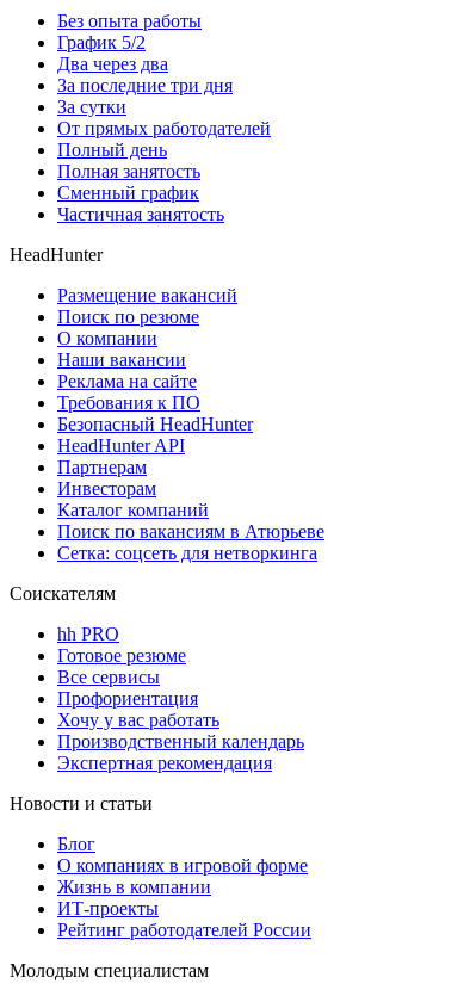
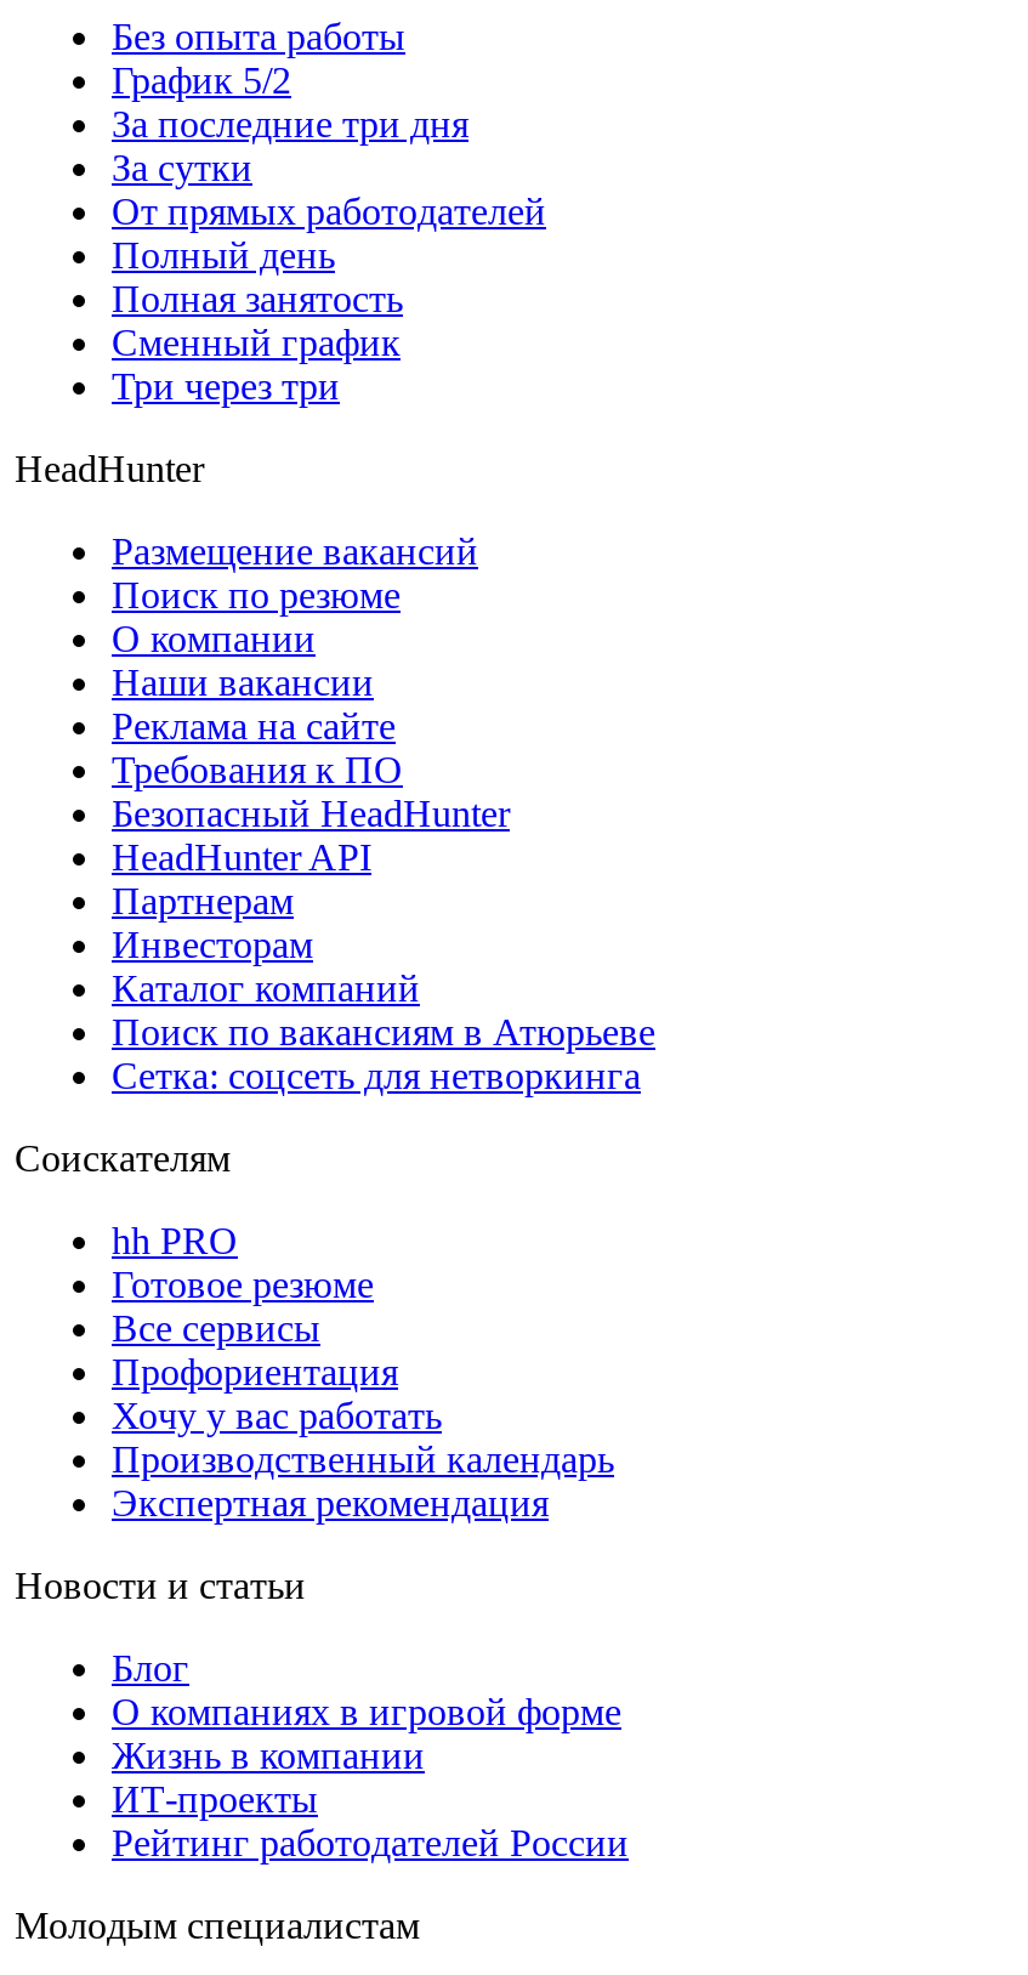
[57,54,168,74] Два через два -> none
[57,204,224,224] Частичная занятость -> [112,365,340,406] Три через три

